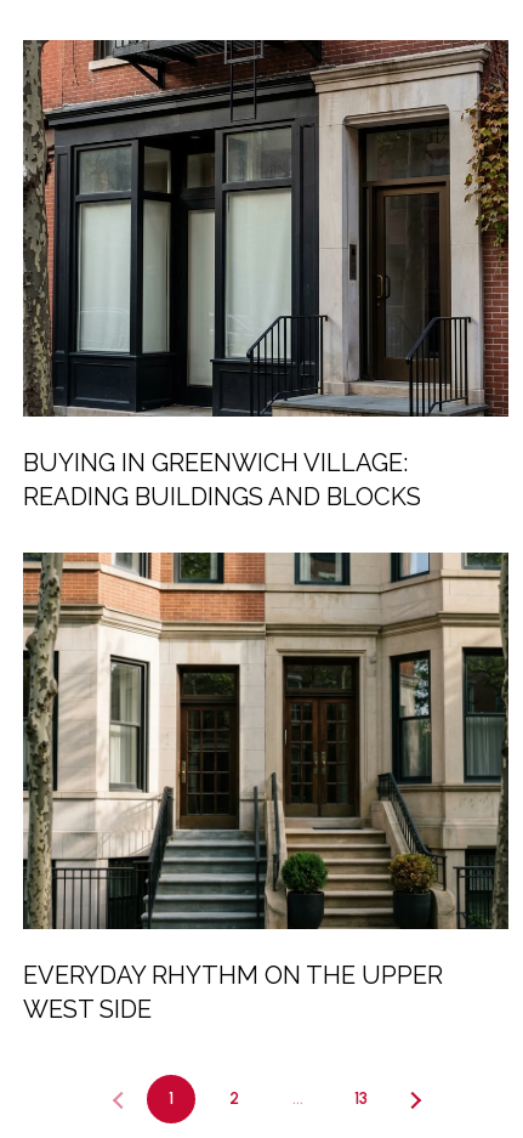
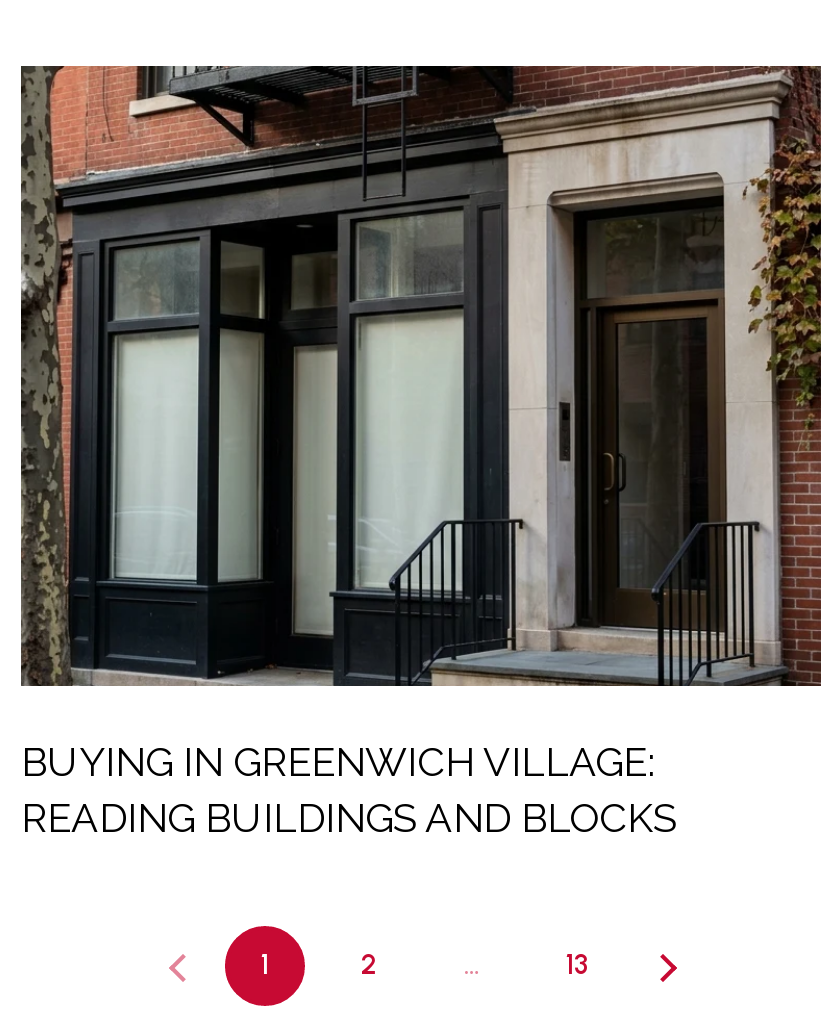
[23,551,508,1024] [image] | EVERYDAY RHYTHM ON THE UPPER | WEST SIDE -> none

